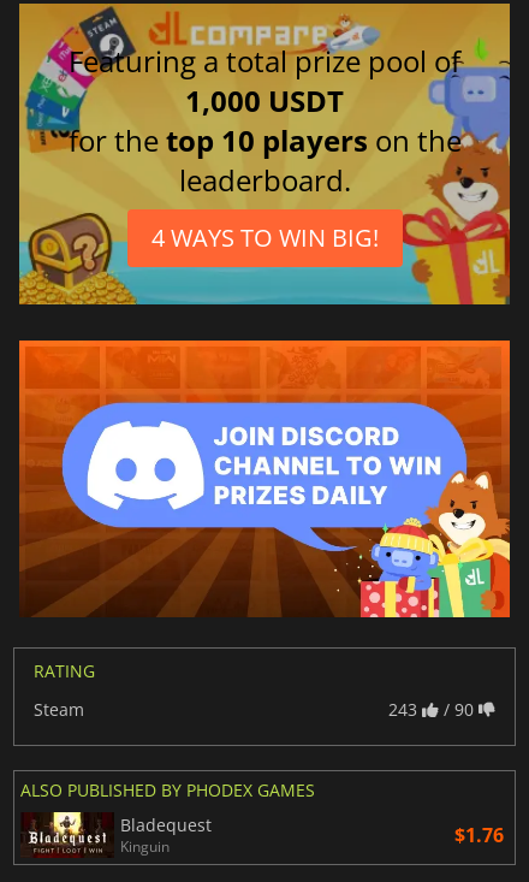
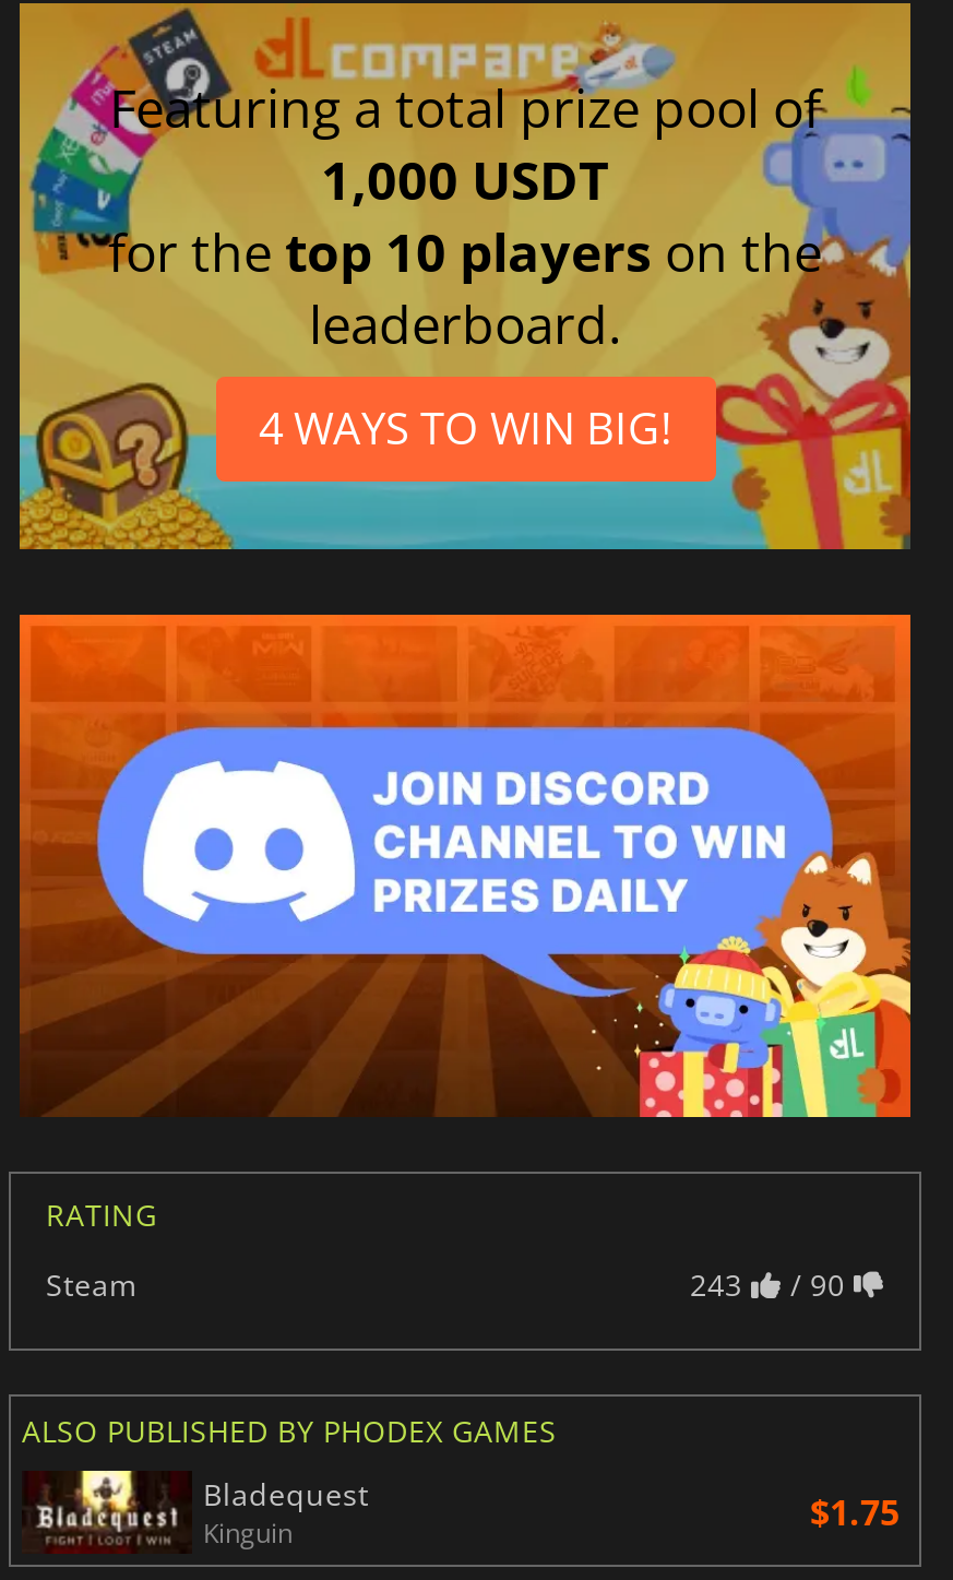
[454,822,504,848] $1.76 -> [810,1488,900,1536] $1.75

